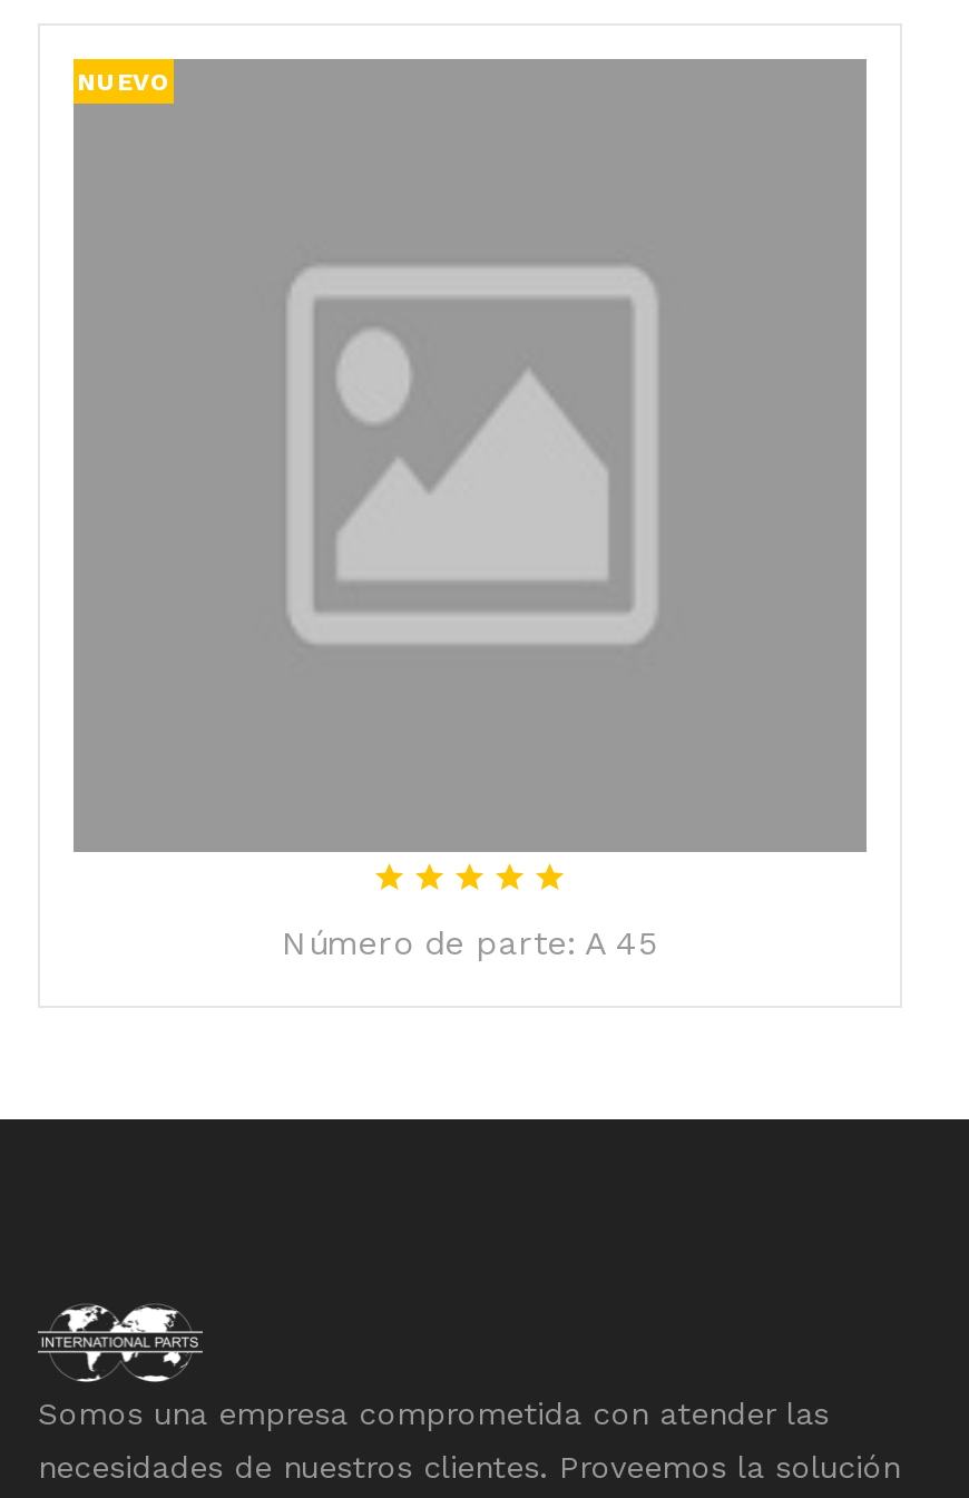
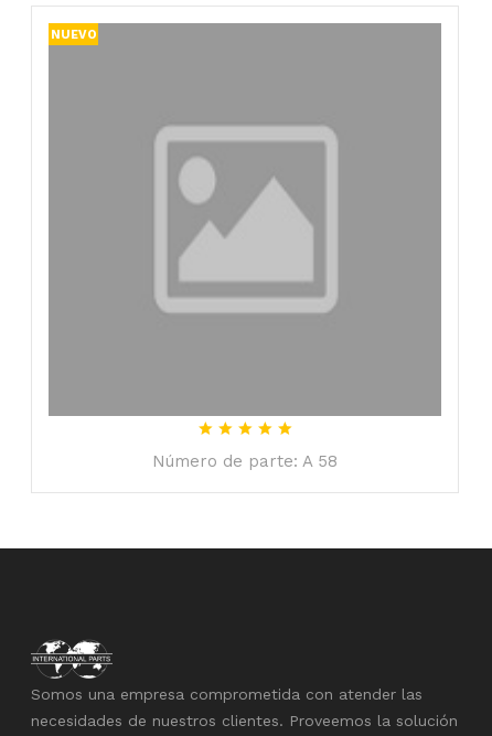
[282,923,658,963] Número de parte: A 45 -> [152,451,338,471] Número de parte: A 58

